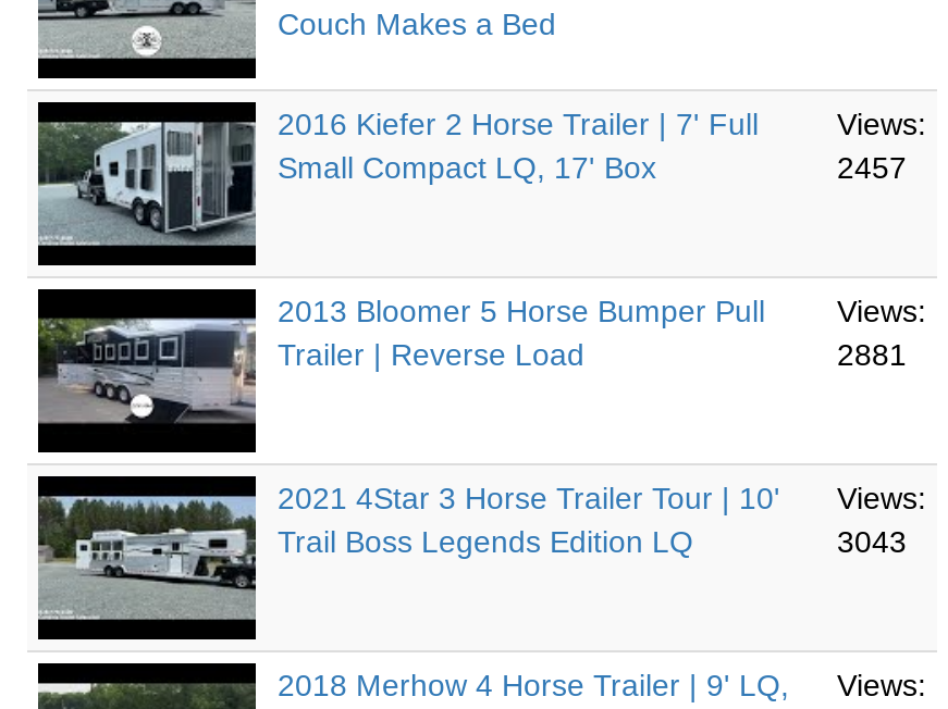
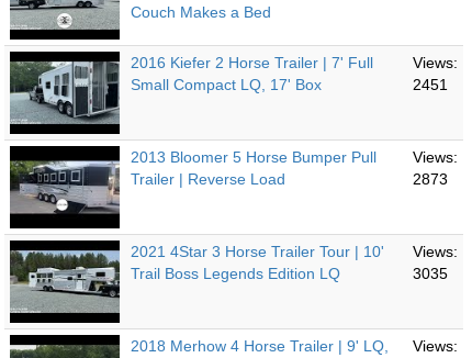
[837,149,907,184] 2457 -> [413,75,448,93] 2451
[837,336,907,371] 2881 -> [413,170,448,187] 2873
[837,523,907,558] 3043 -> [413,264,448,282] 3035

